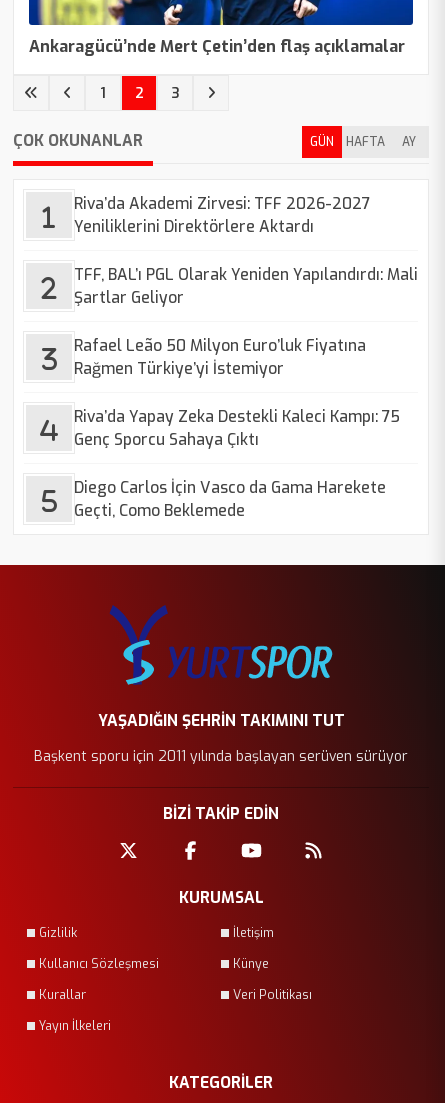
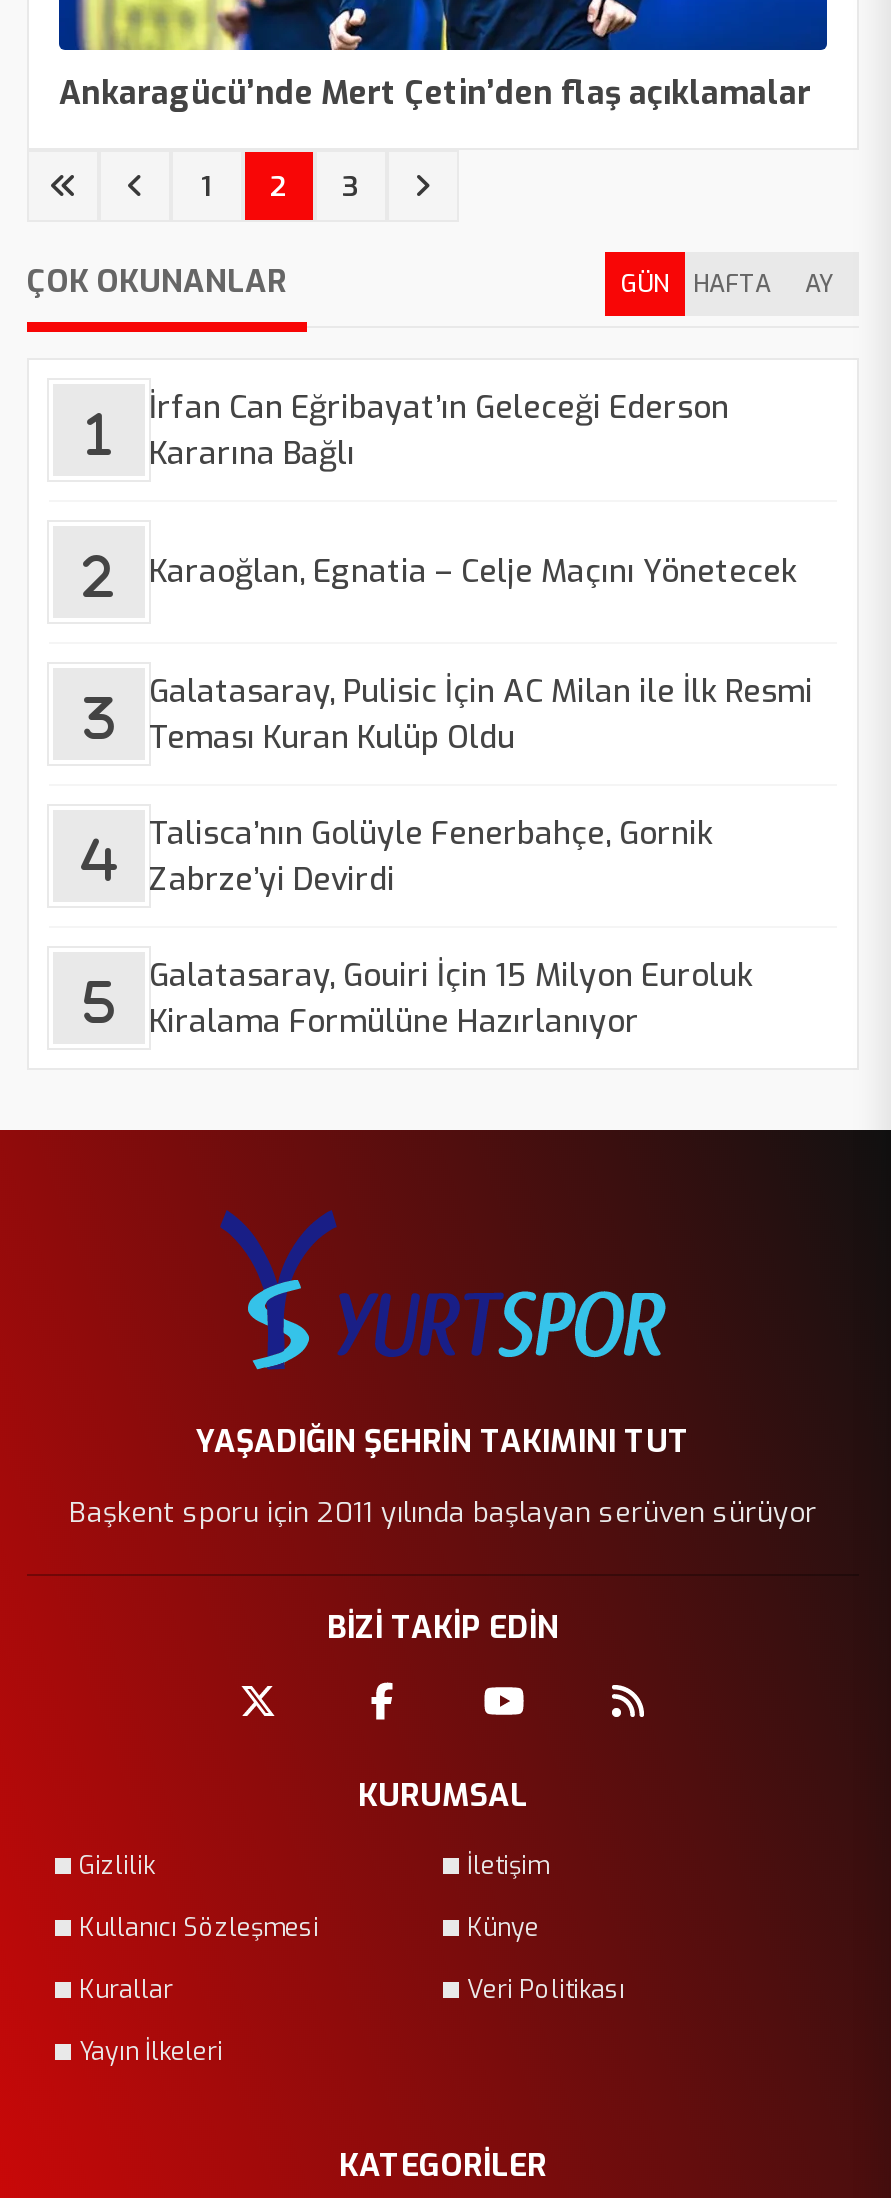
[74,193,370,237] Riva’da Akademi Zirvesi: TFF 2026-2027 | Yeniliklerini Direktörlere Aktardı -> [149,385,729,473] İrfan Can Eğribayat’ın Geleceği Ederson | Kararına Bağlı
[74,264,418,308] TFF, BAL’ı PGL Olarak Yeniden Yapılandırdı: Mali | Şartlar Geliyor -> [149,550,797,592] Karaoğlan, Egnatia – Celje Maçını Yönetecek
[74,335,366,379] Rafael Leão 50 Milyon Euro’luk Fiyatına | Rağmen Türkiye’yi İstemiyor -> [149,669,813,757] Galatasaray, Pulisic İçin AC Milan ile İlk Resmi | Teması Kuran Kulüp Oldu
[74,406,400,450] Riva’da Yapay Zeka Destekli Kaleci Kampı: 75 | Genç Sporcu Sahaya Çıktı -> [149,811,713,899] Talisca’nın Golüyle Fenerbahçe, Gornik | Zabrze’yi Devirdi
[74,477,386,521] Diego Carlos İçin Vasco da Gama Harekete | Geçti, Como Beklemede -> [149,953,753,1041] Galatasaray, Gouiri İçin 15 Milyon Euroluk | Kiralama Formülüne Hazırlanıyor

